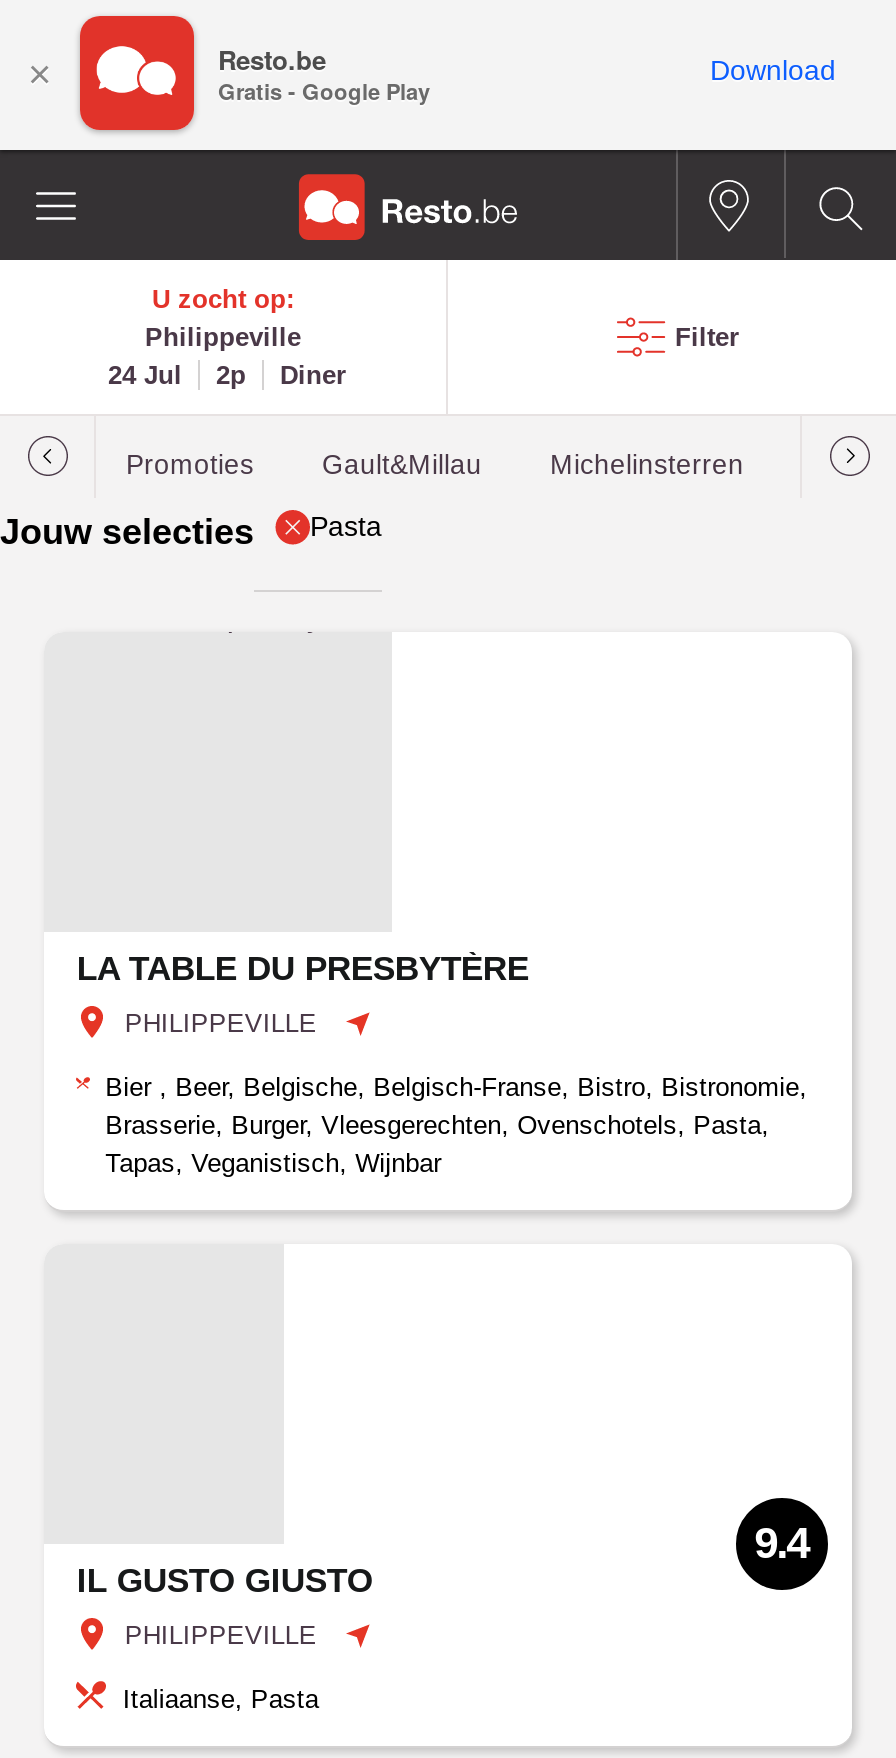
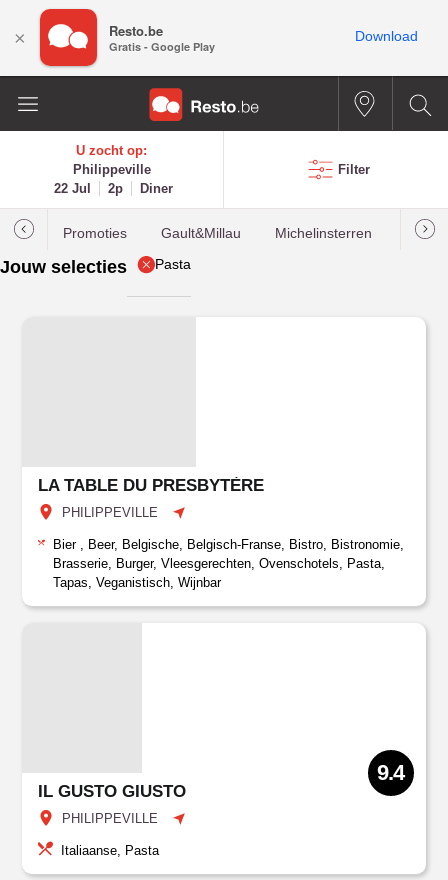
[108,360,346,390] 24 Jul 2p Diner -> [54,181,173,196] 22 Jul 2p Diner

